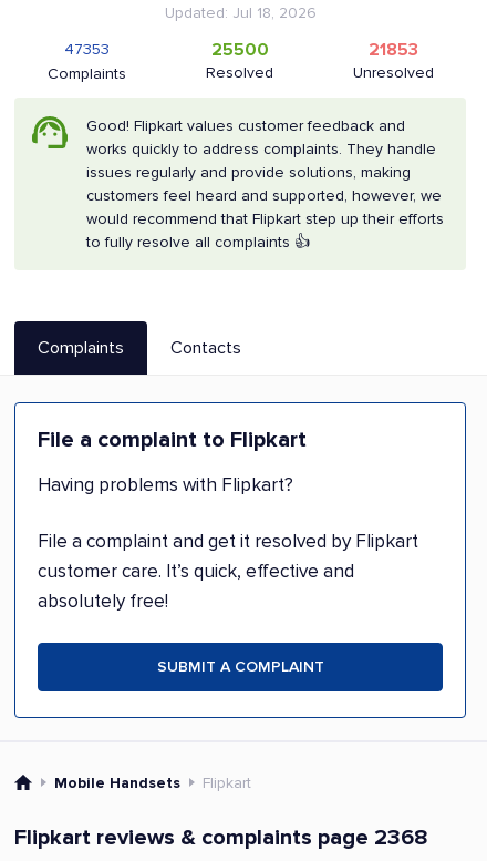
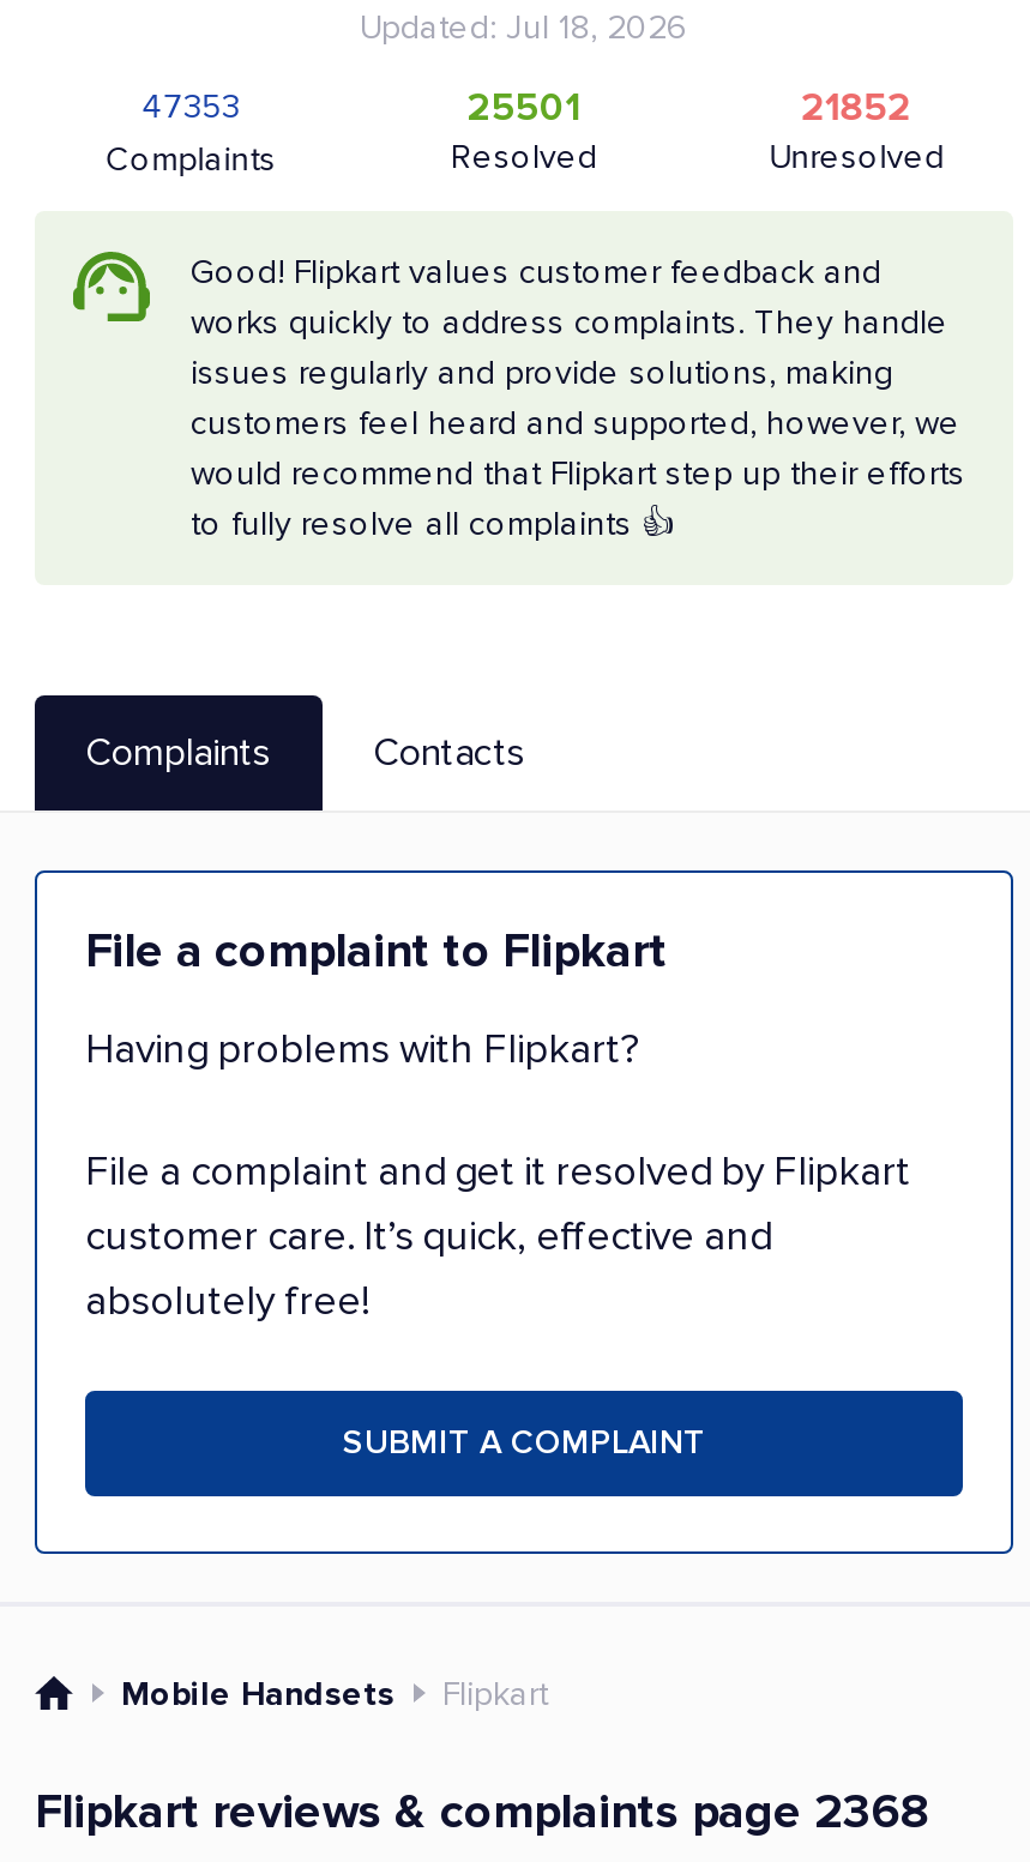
[211,38,269,60] 25500 -> [468,83,580,131] 25501
[369,38,419,60] 21853 -> [801,83,912,131] 21852

